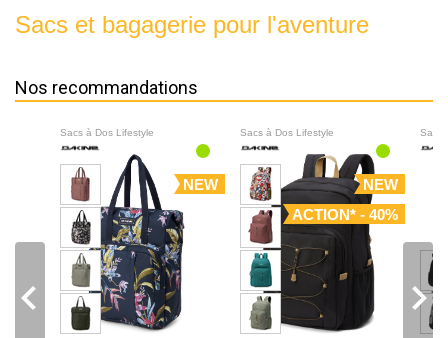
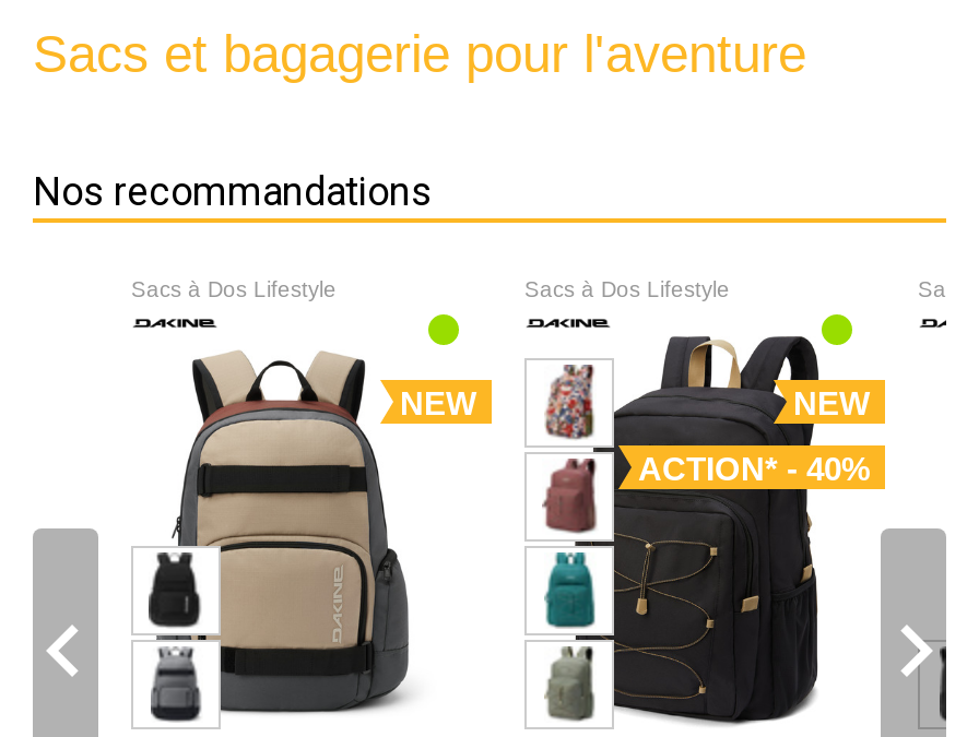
[68,153,187,332] [image] -> [146,338,411,723] [image]

